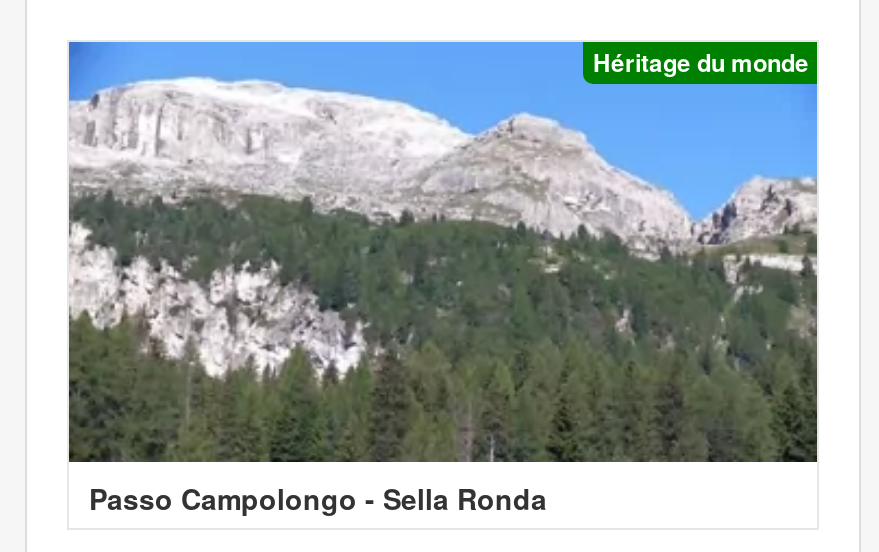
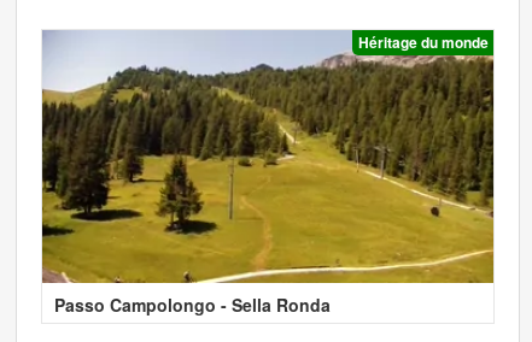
[67,42,819,464] [image] -> [41,31,495,284] [image]

